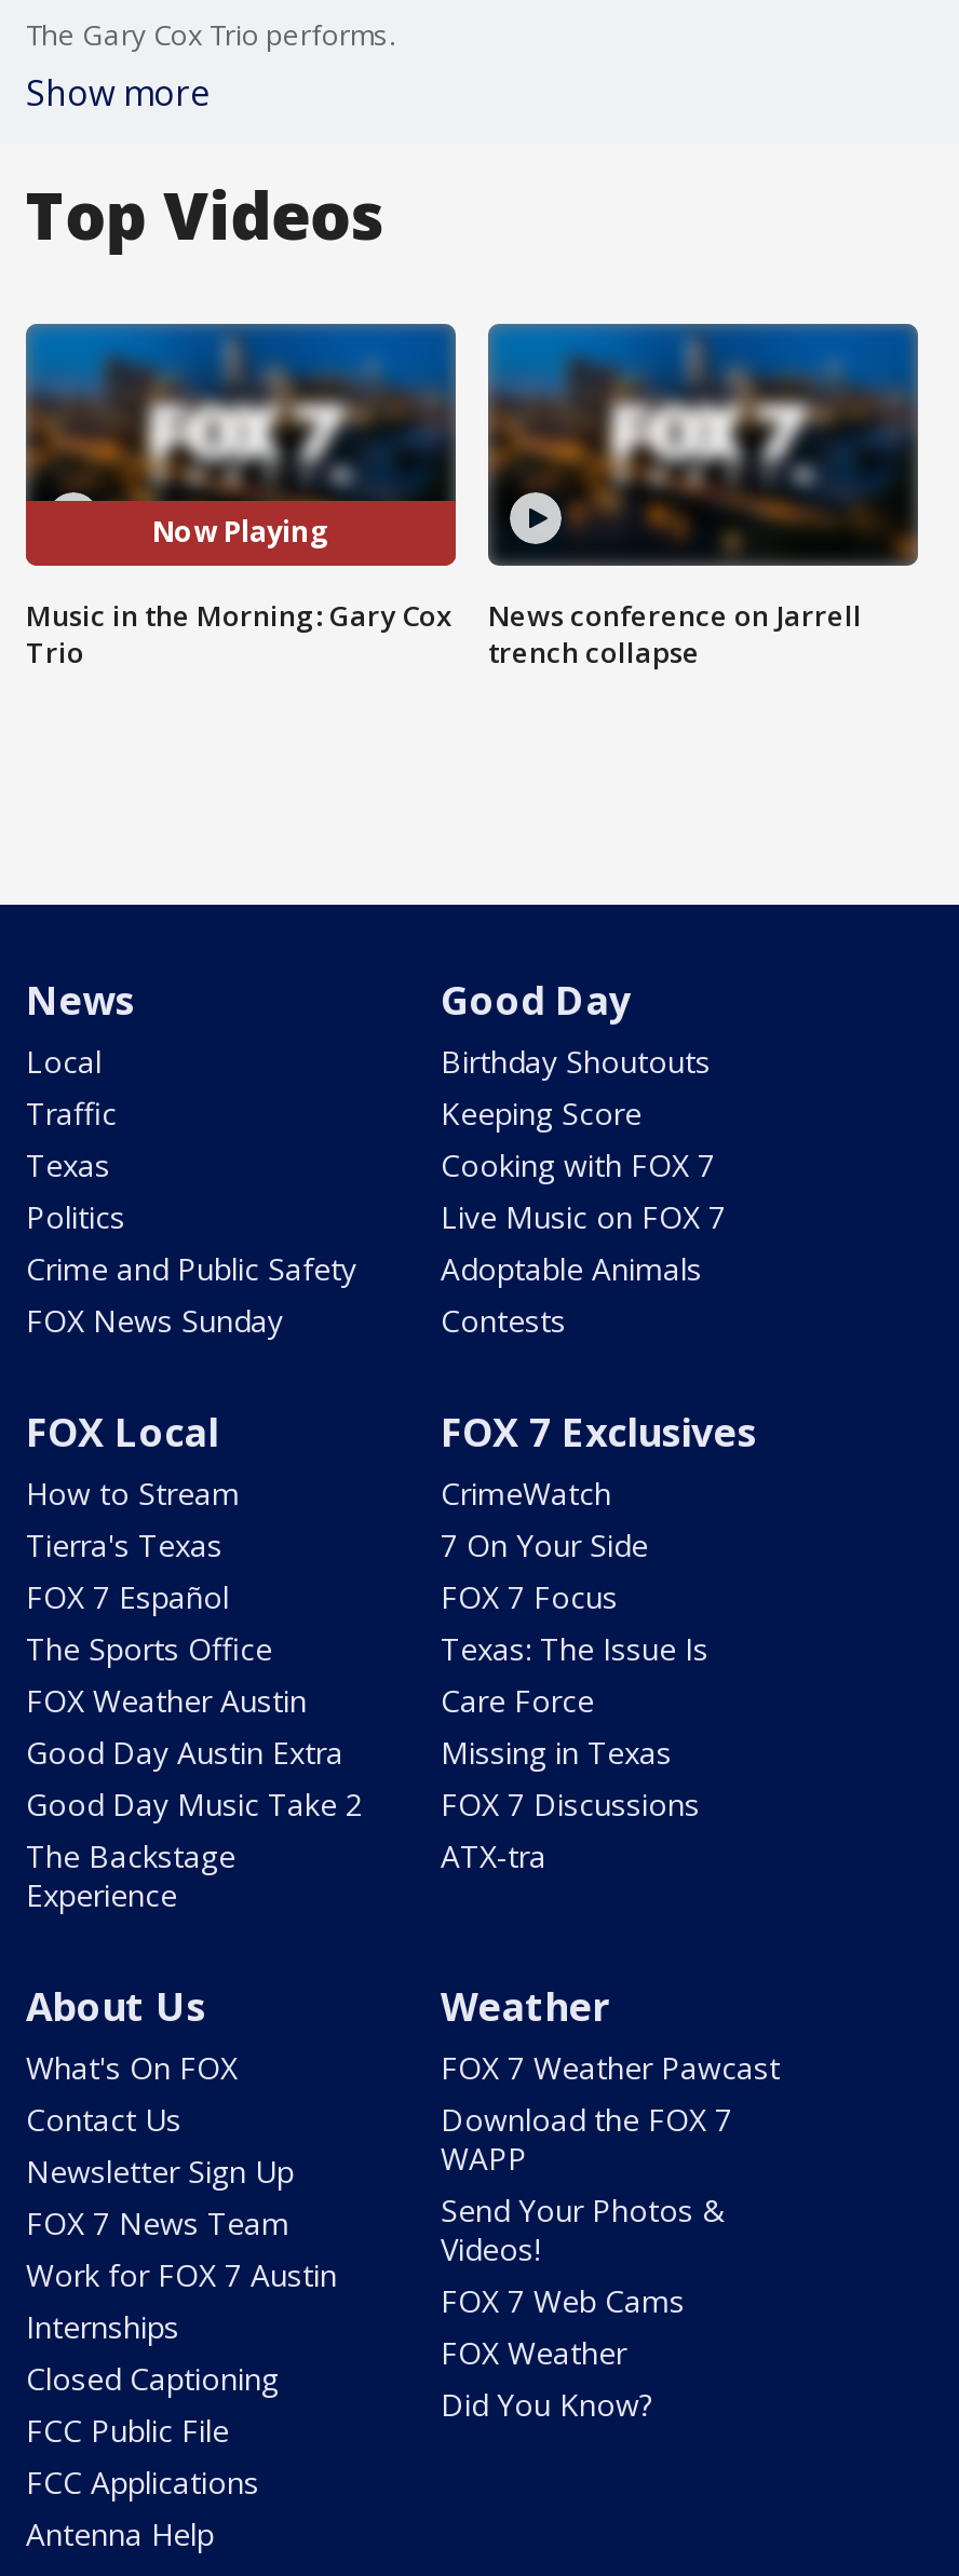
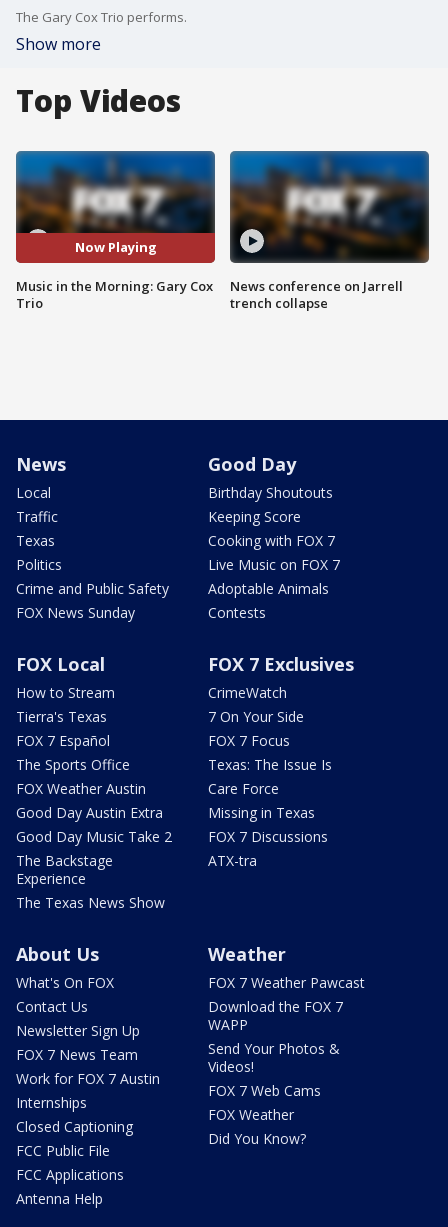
none -> [16,893,165,912] The Texas News Show

